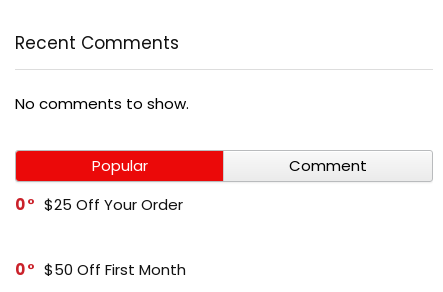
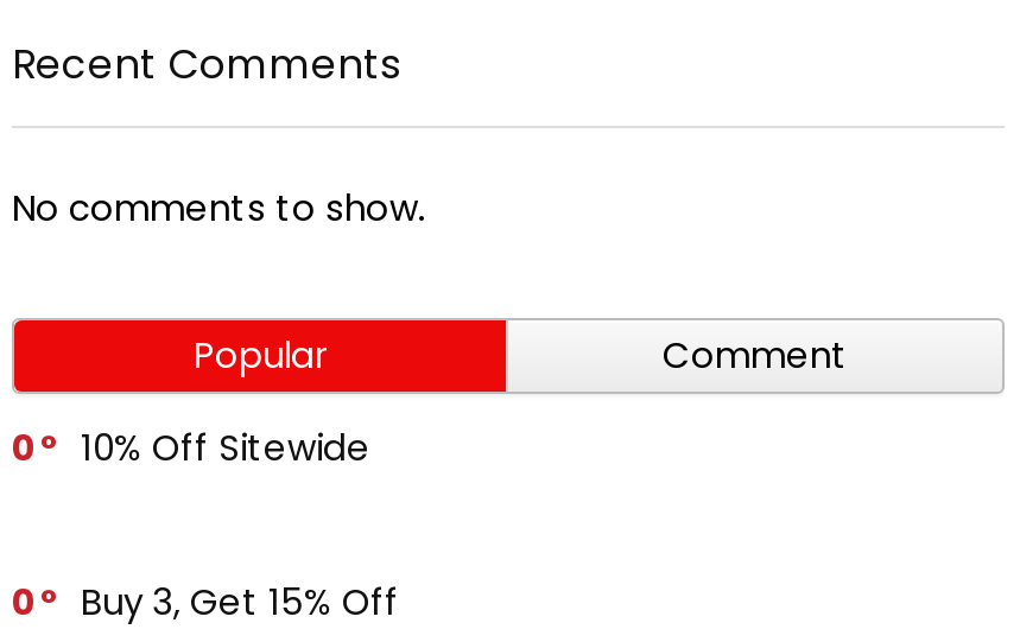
[44,194,183,215] $25 Off Your Order -> [81,421,370,471] 10% Off Sitewide
[44,259,186,280] $50 Off First Month -> [81,576,399,625] Buy 3, Get 15% Off

